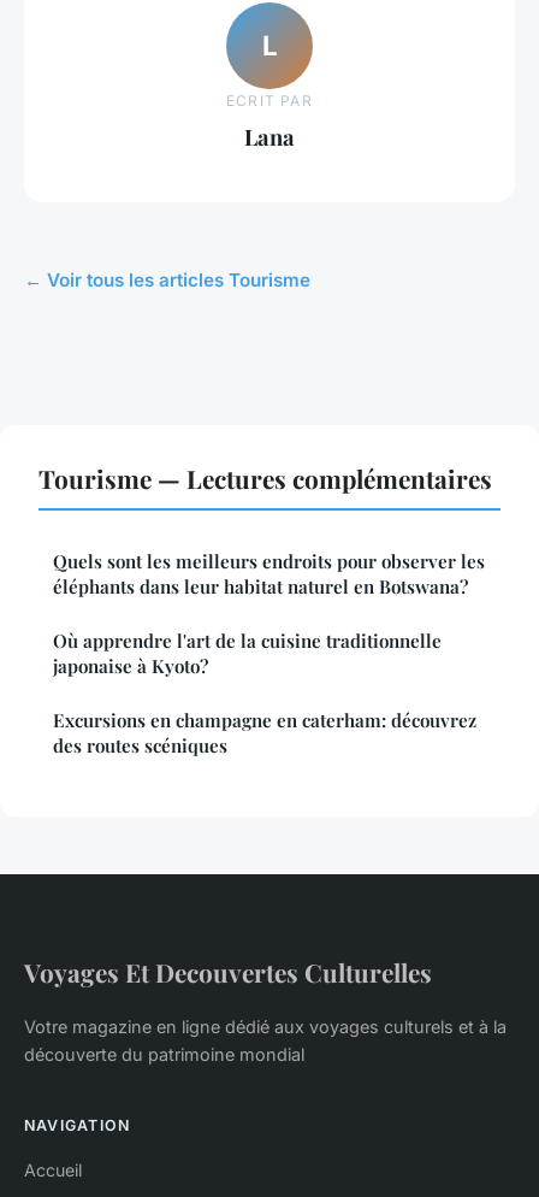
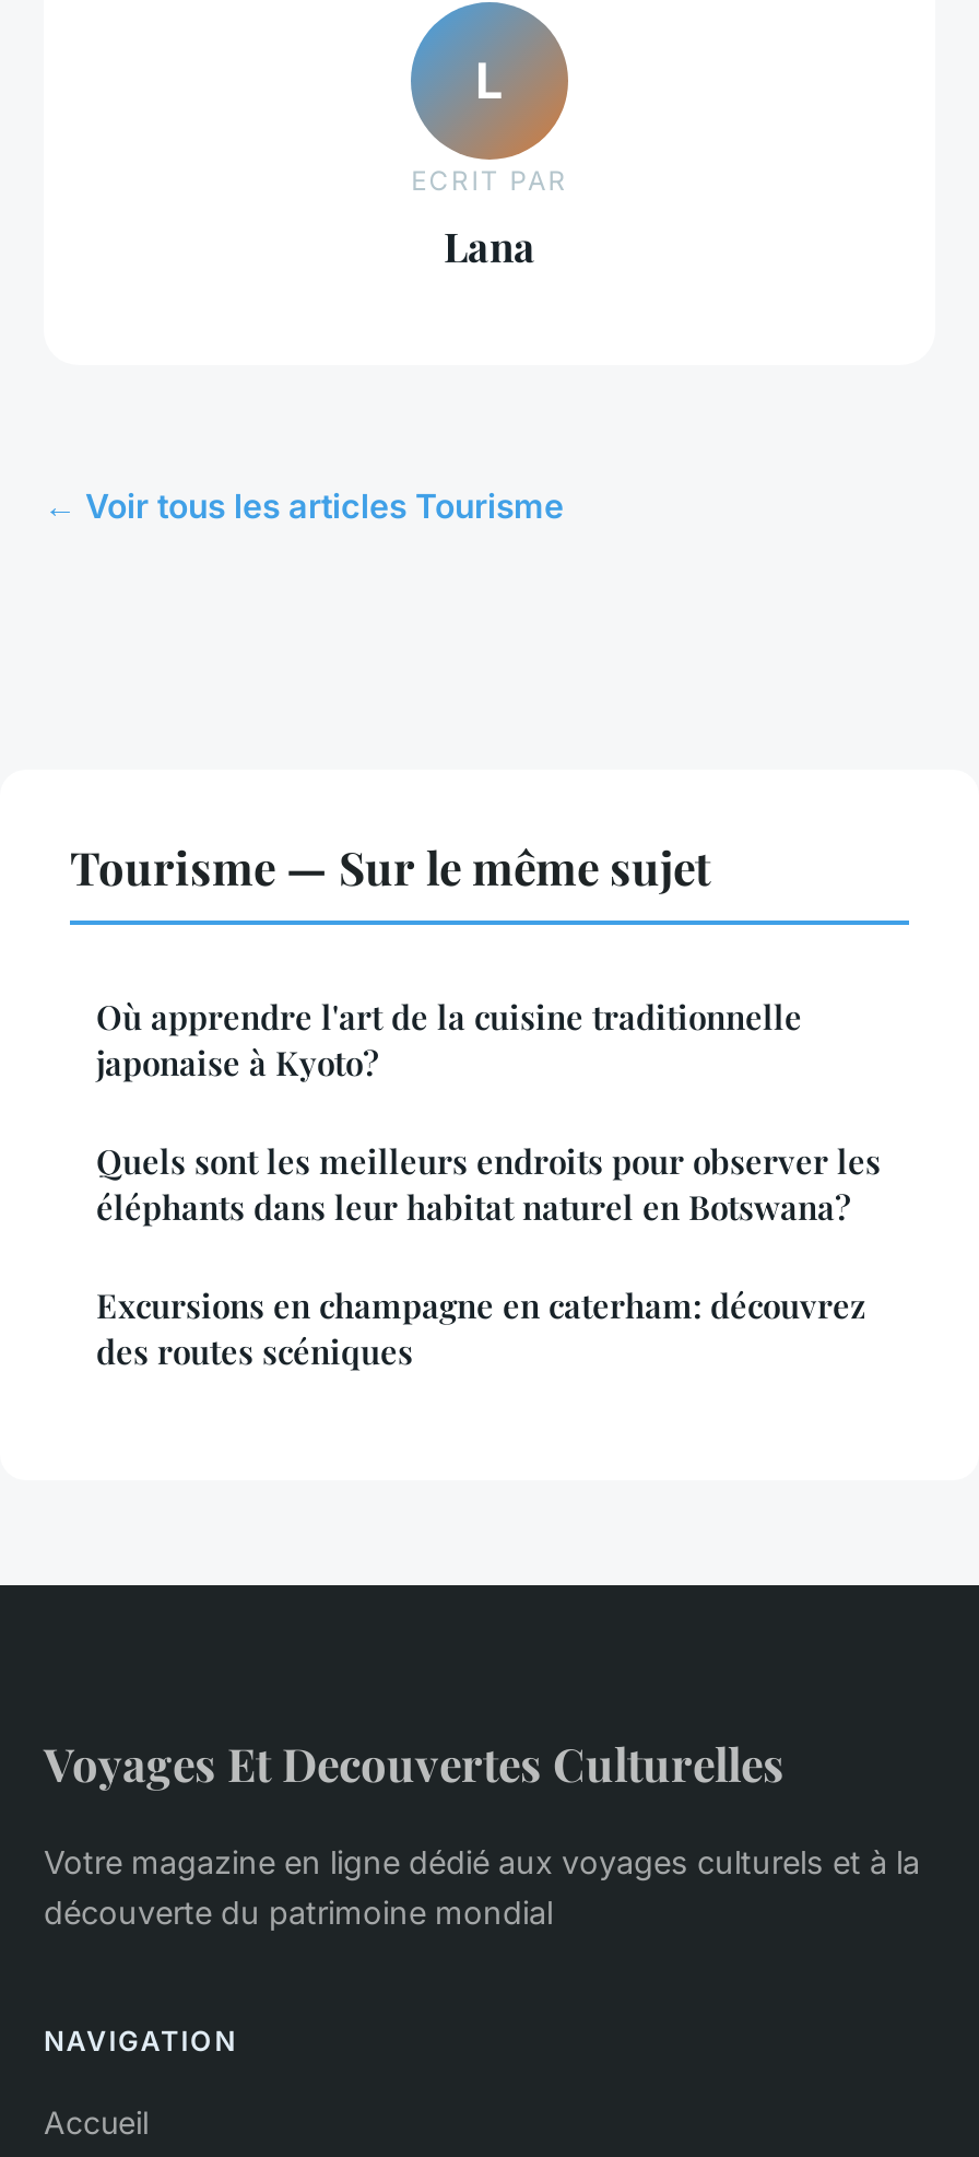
[38,461,492,494] Tourisme — Lectures complémentaires -> [70,834,710,895] Tourisme — Sur le même sujet
moved [53,549,485,598] -> [96,1138,881,1228]: Quels sont les meilleurs endroits pour observer les | éléphants dans leur habitat naturel en Botswana?
moved [53,628,442,677] -> [96,994,802,1083]: Où apprendre l'art de la cuisine traditionnelle | japonaise à Kyoto?

